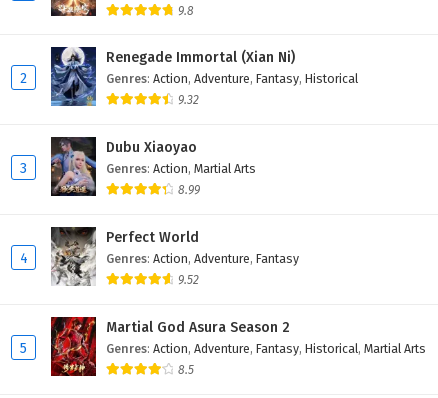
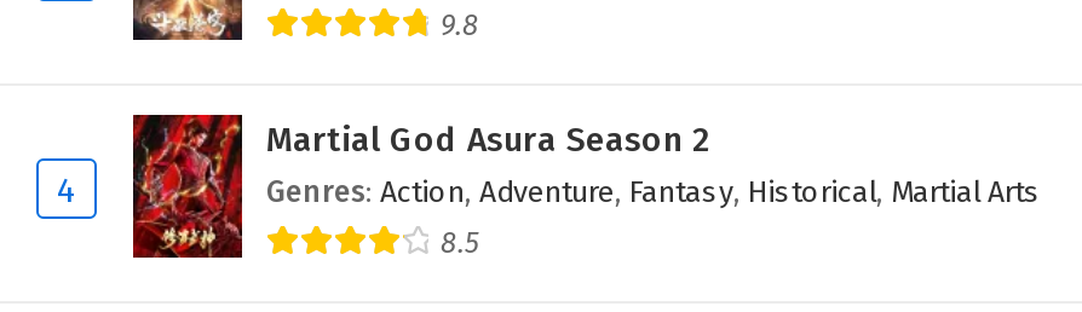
[50,46,358,107] [image] | Renegade Immortal (Xian Ni) | Genres: Action, Adventure, Fantasy, Historical | 9.32 -> none
[20,70,27,87] 2 -> none
[50,136,256,197] [image] | Dubu Xiaoyao | Genres: Action, Martial Arts | 8.99 -> none
[20,160,27,177] 3 -> none
[50,226,299,287] [image] | Perfect World | Genres: Action, Adventure, Fantasy | 9.52 -> none
[20,340,27,357] 5 -> none

